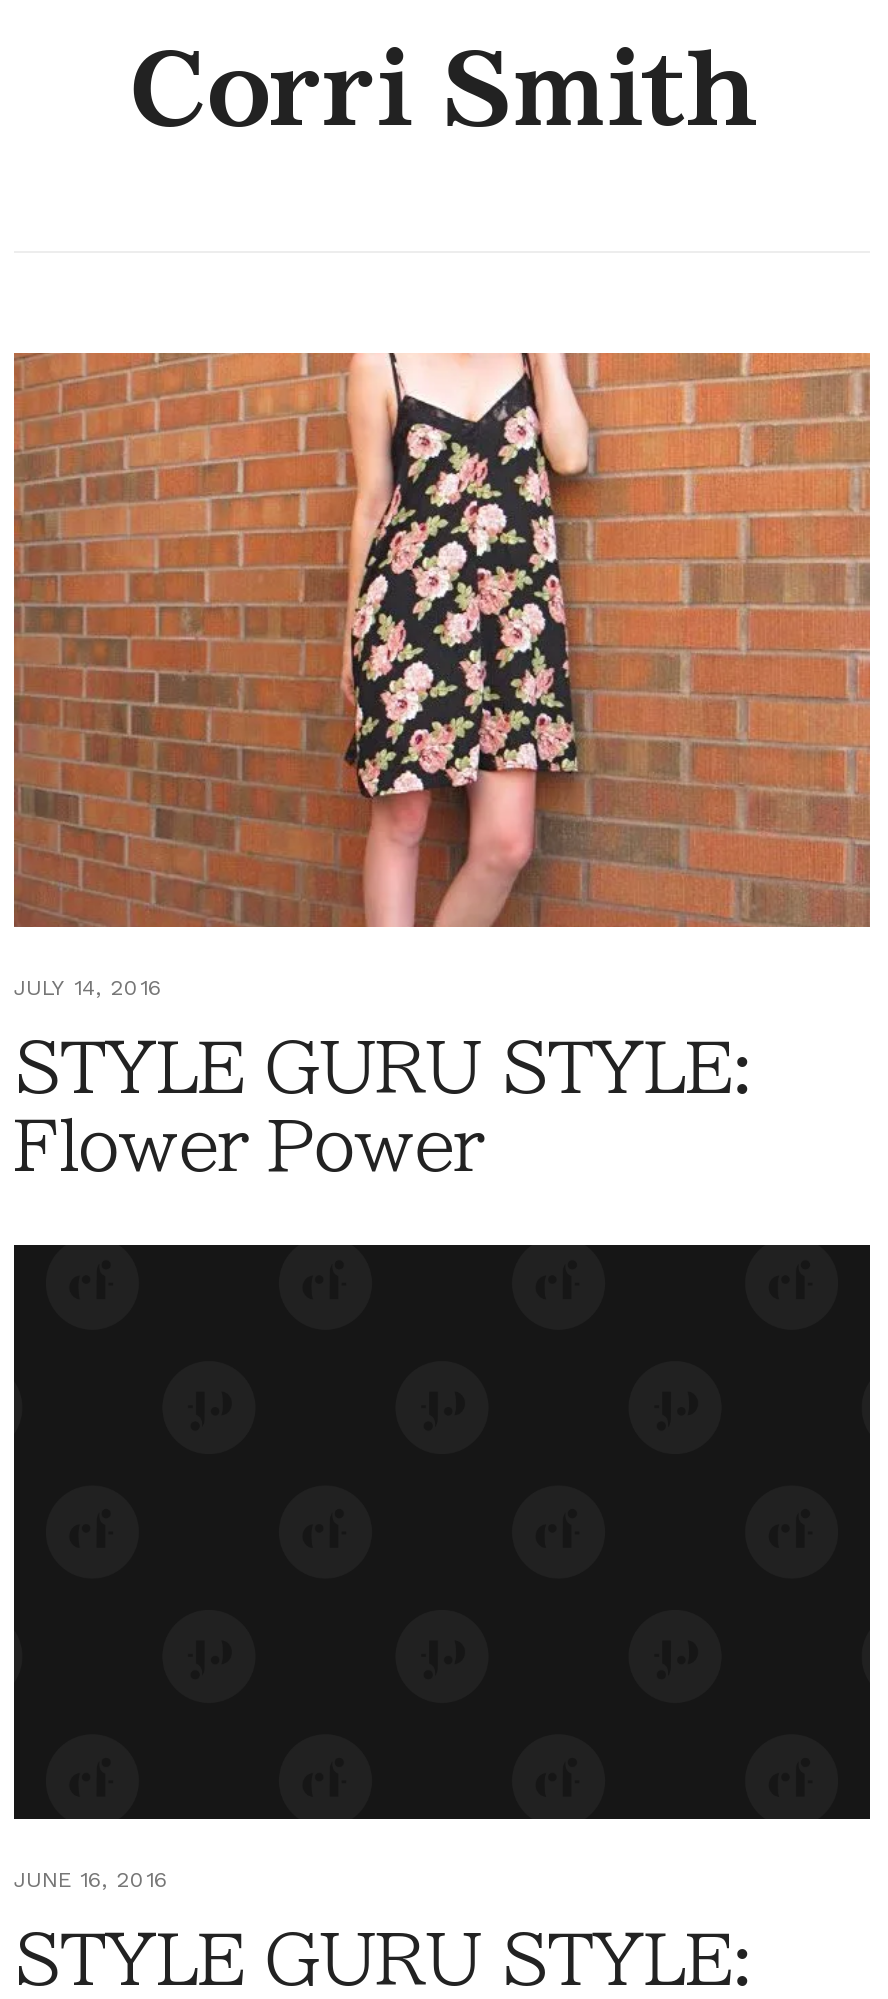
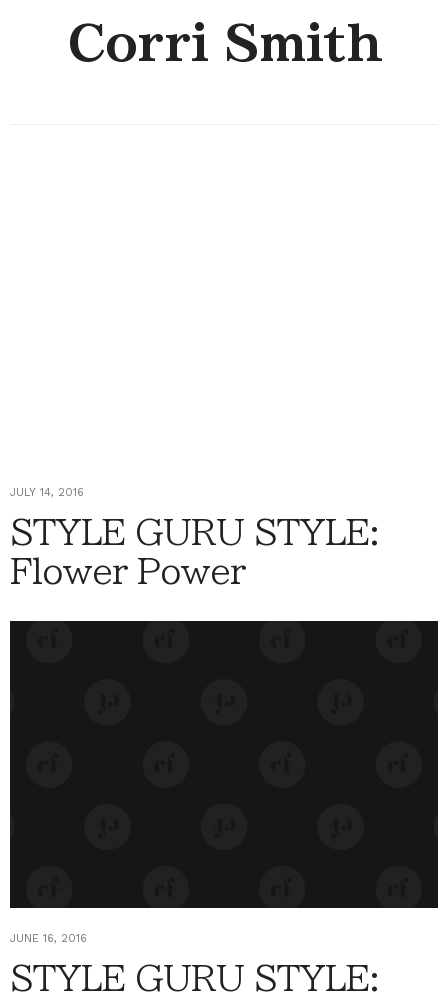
[12,351,872,929] [image] -> none

